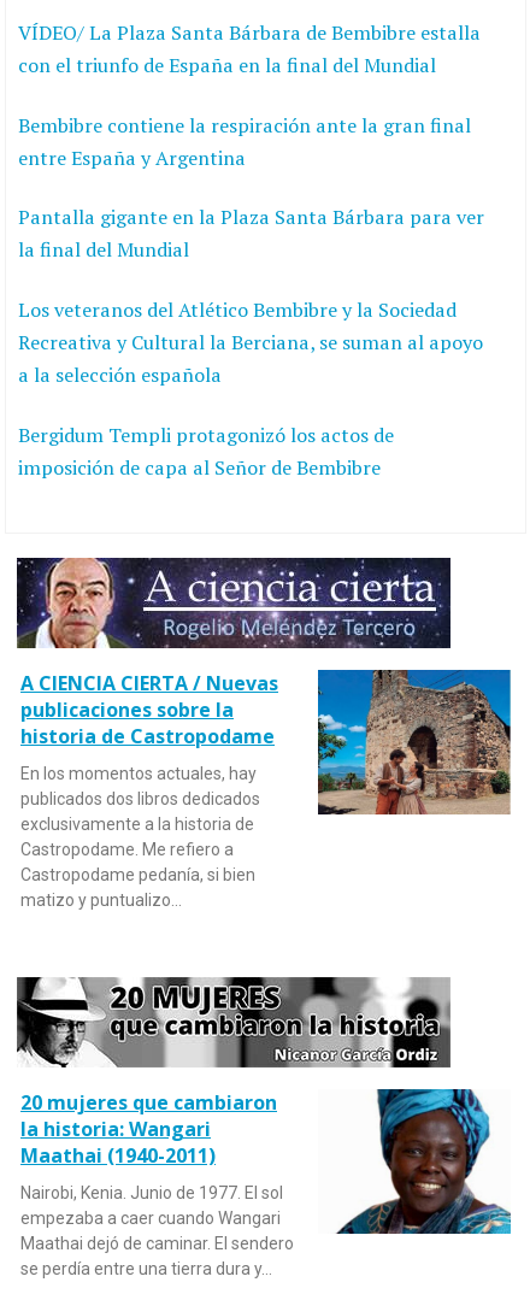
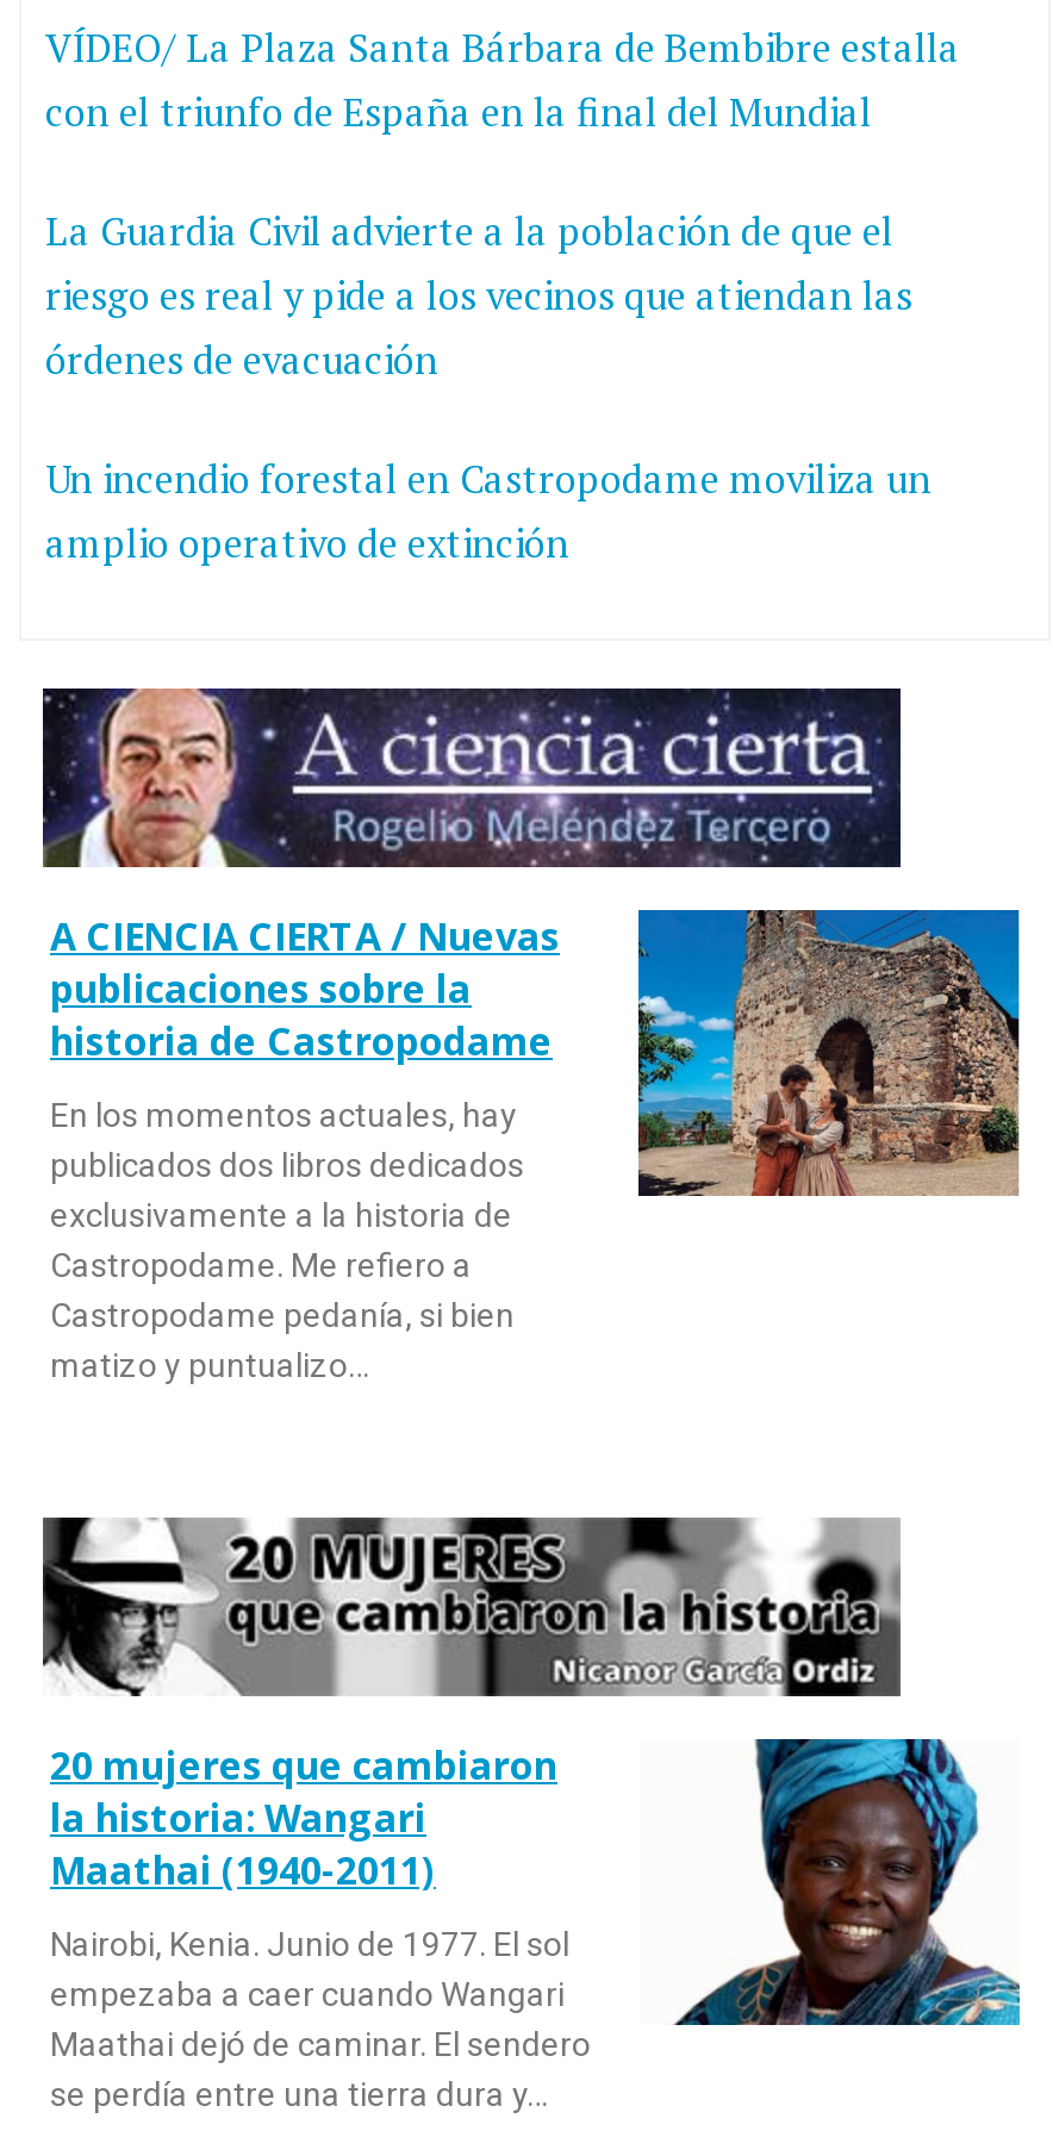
[18,111,484,480] Bembibre contiene la respiración ante la gran final | entre España y Argentina | Pantalla gigante en la Plaza Santa Bárbara para ver | la final del Mundial | Los veteranos del Atlético Bembibre y la Sociedad | Recreativa y Cultural la Berciana, se suman al apoyo | a la selección española | Bergidum Templi protagonizó los actos de | imposición de capa al Señor de Bembibre -> [45,205,931,569] La Guardia Civil advierte a la población de que el | riesgo es real y pide a los vecinos que atiendan las | órdenes de evacuación | Un incendio forestal en Castropodame moviliza un | amplio operativo de extinción

